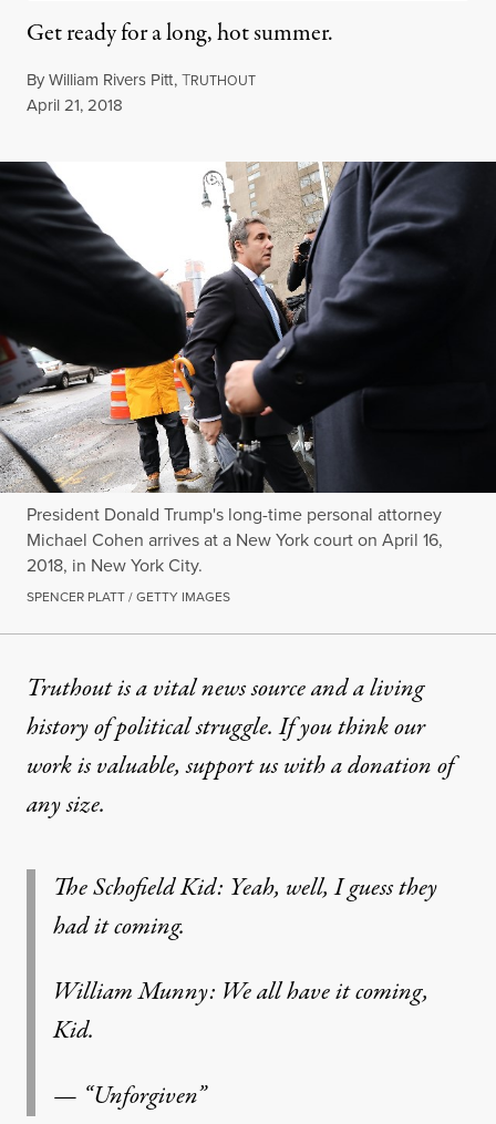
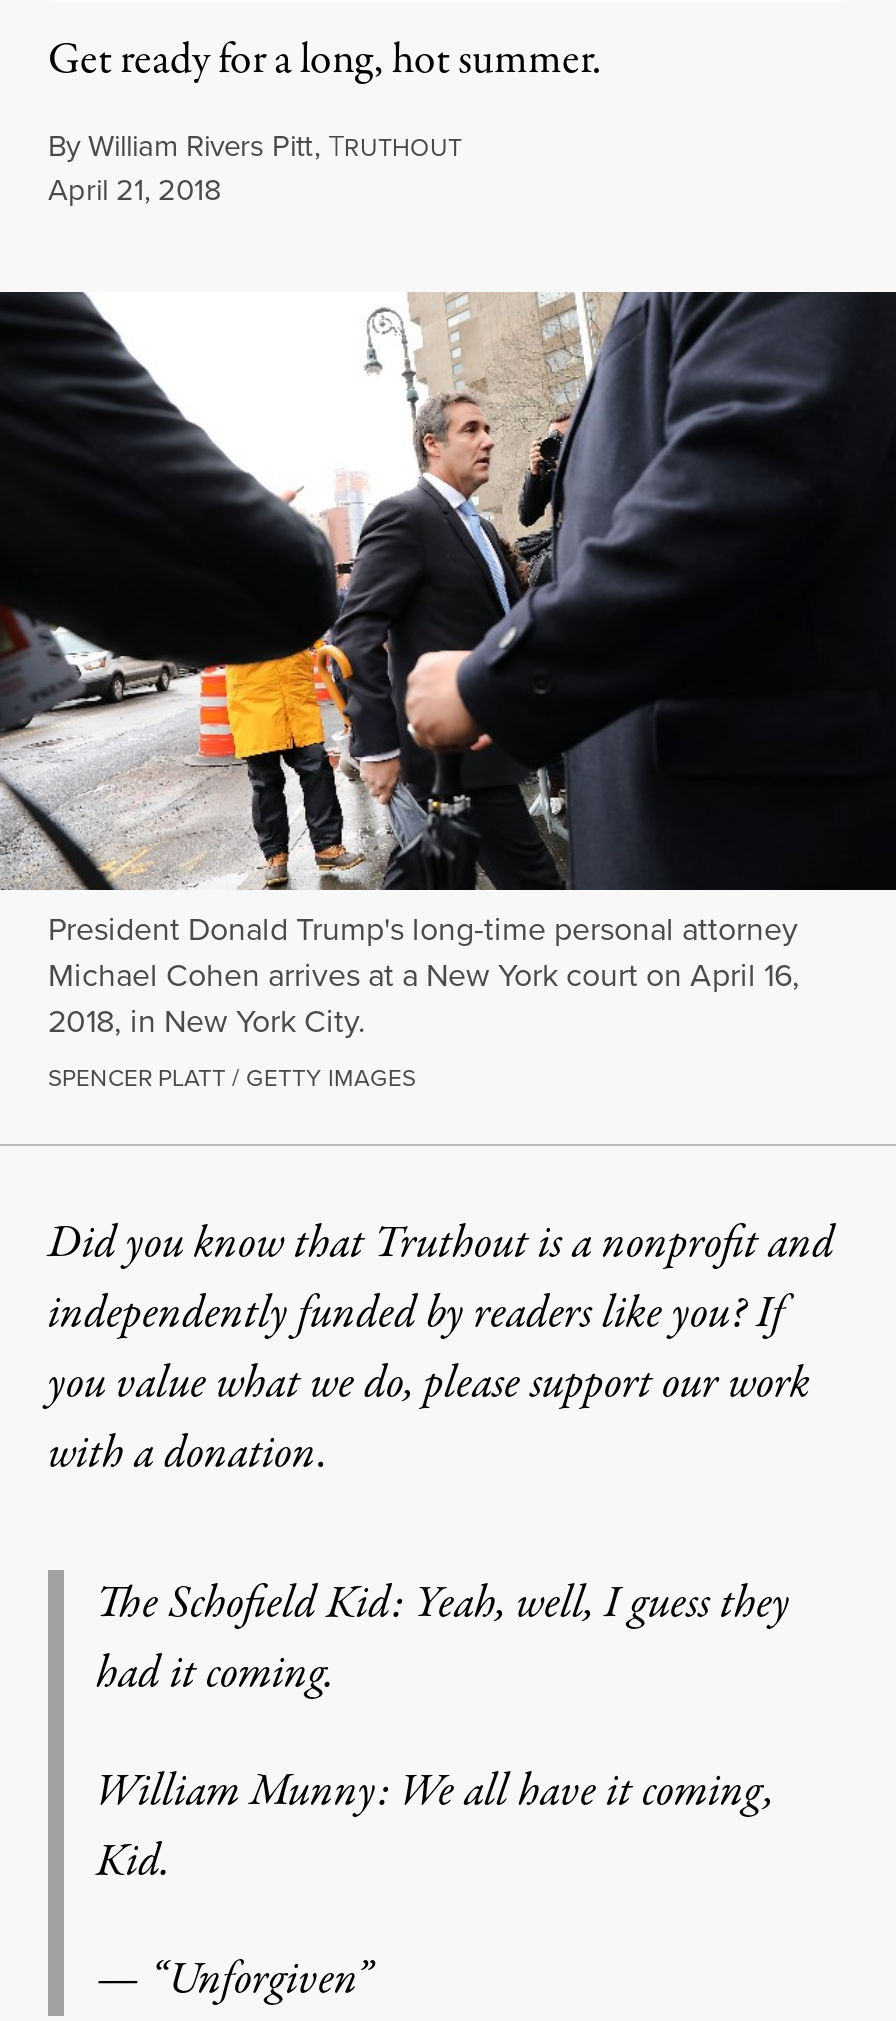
[27,671,454,823] Truthout is a vital news source and a living | history of political struggle. If you think our | work is valuable, support us with a donation of | any size. -> [48,1212,834,1486] Did you know that Truthout is a nonprofit and | independently funded by readers like you? If | you value what we do, please support our work | with a donation.

